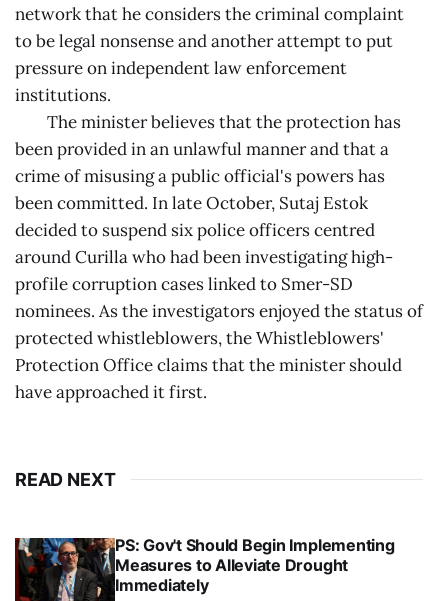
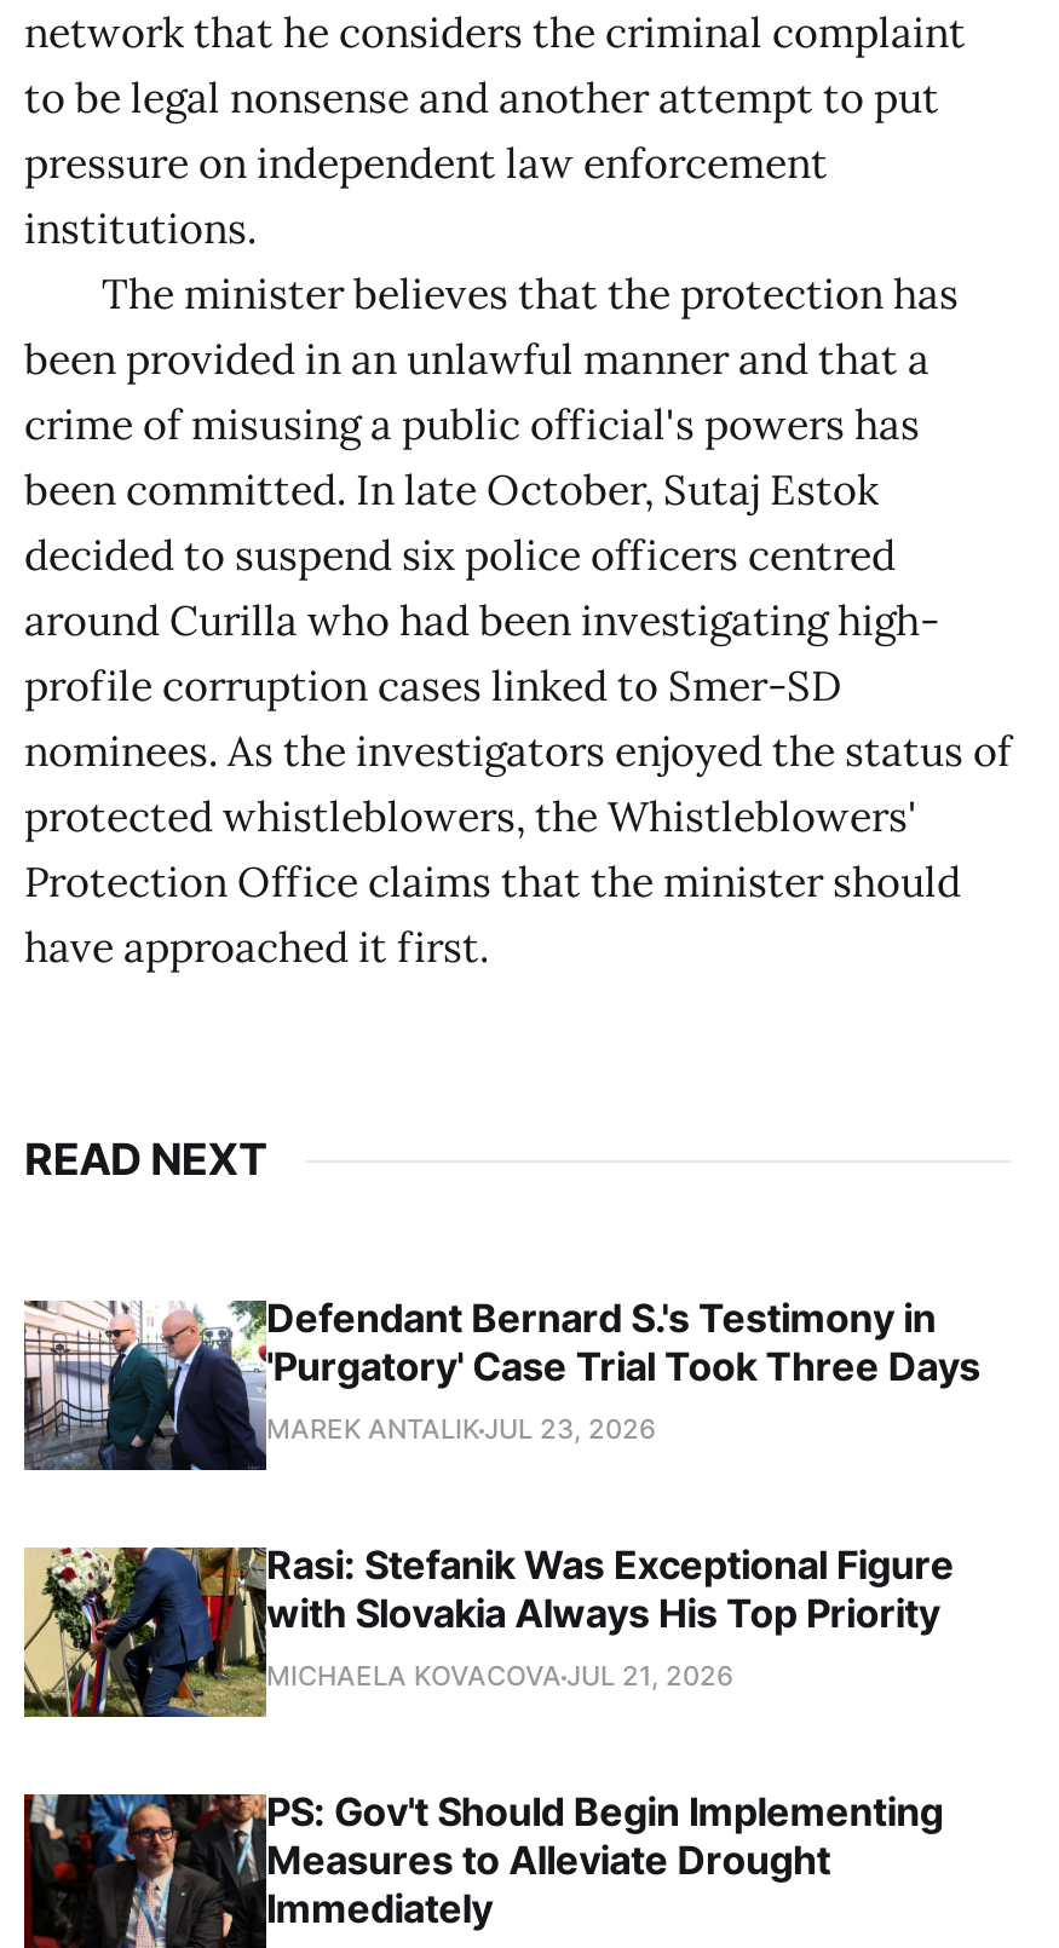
none -> [22,1293,980,1693] [image] | Defendant Bernard S.'s Testimony in | 'Purgatory' Case Trial Took Three Days | MAREK ANTALIK JUL 23, 2026 | Rasi: Stefanik Was Exceptional Figure | with Slovakia Always His Top Priority | MICHAELA KOVACOVA JUL 21, 2026
none -> [22,1544,269,1721] [image]

